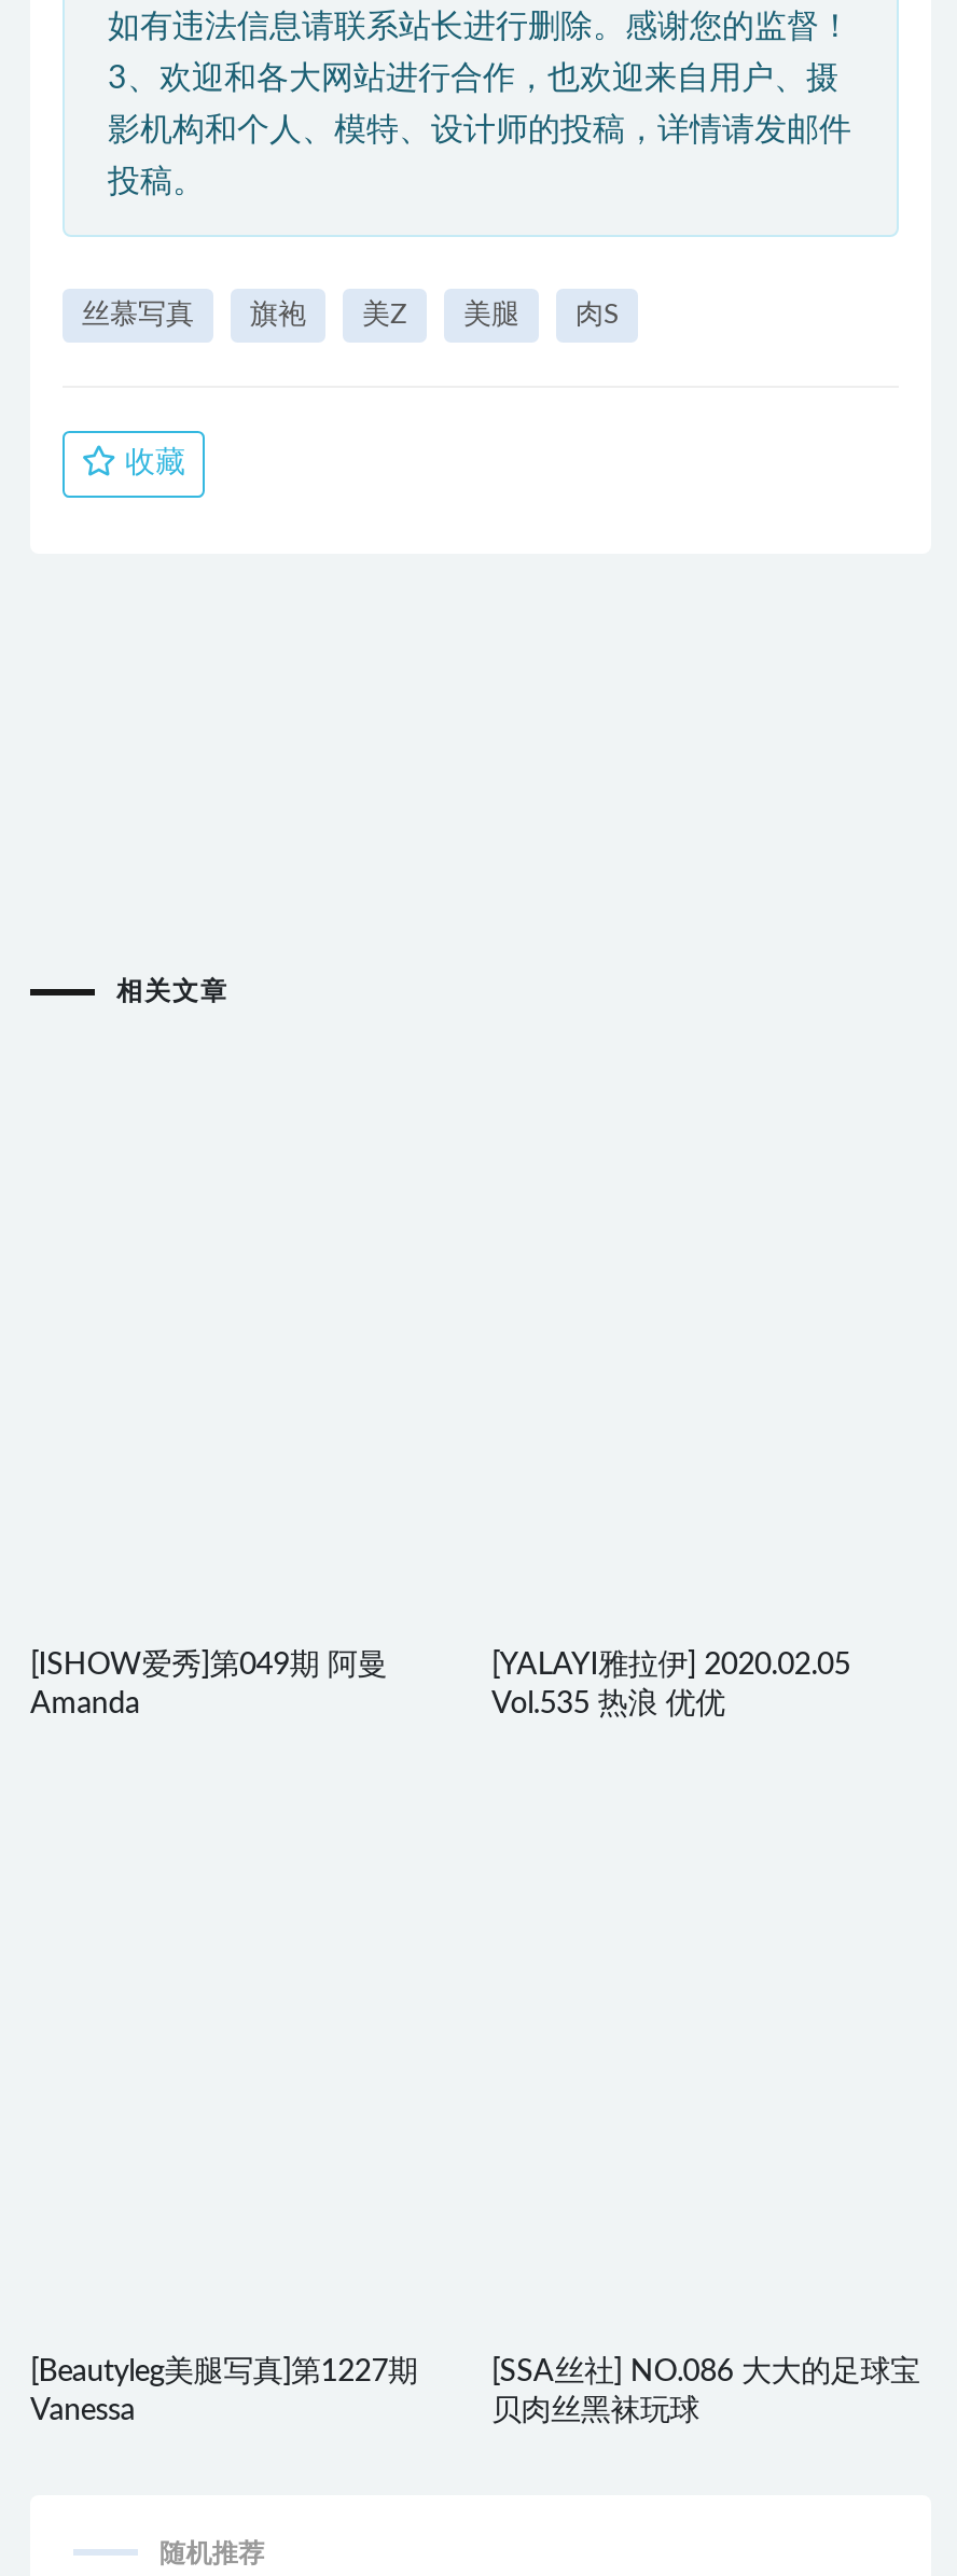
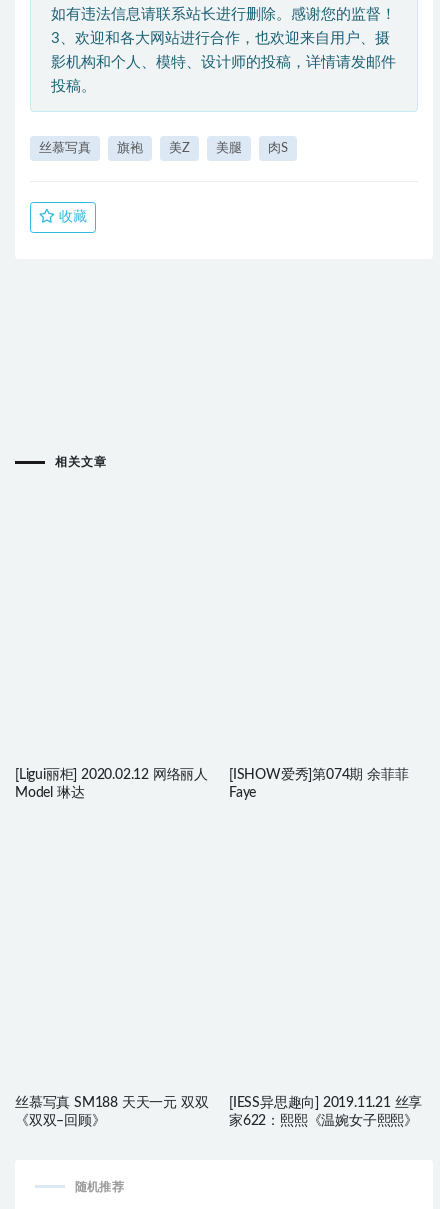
[30,1651,387,1719] [ISHOW爱秀]第049期 阿曼 | Amanda -> [15,768,208,800] [Ligui丽柜] 2020.02.12 网络丽人 | Model 琳达
[491,1651,851,1719] [YALAYI雅拉伊] 2020.02.05 | Vol.535 热浪 优优 -> [229,768,408,800] [ISHOW爱秀]第074期 余菲菲 | Faye
[30,2357,418,2426] [Beautyleg美腿写真]第1227期 | Vanessa -> [15,1096,208,1128] 丝慕写真 SM188 天天一元 双双 | 《双双–回顾》
[491,2357,920,2426] [SSA丝社] NO.086 大大的足球宝 | 贝肉丝黑袜玩球 -> [229,1096,422,1128] [IESS异思趣向] 2019.11.21 丝享 | 家622：熙熙《温婉女子熙熙》

